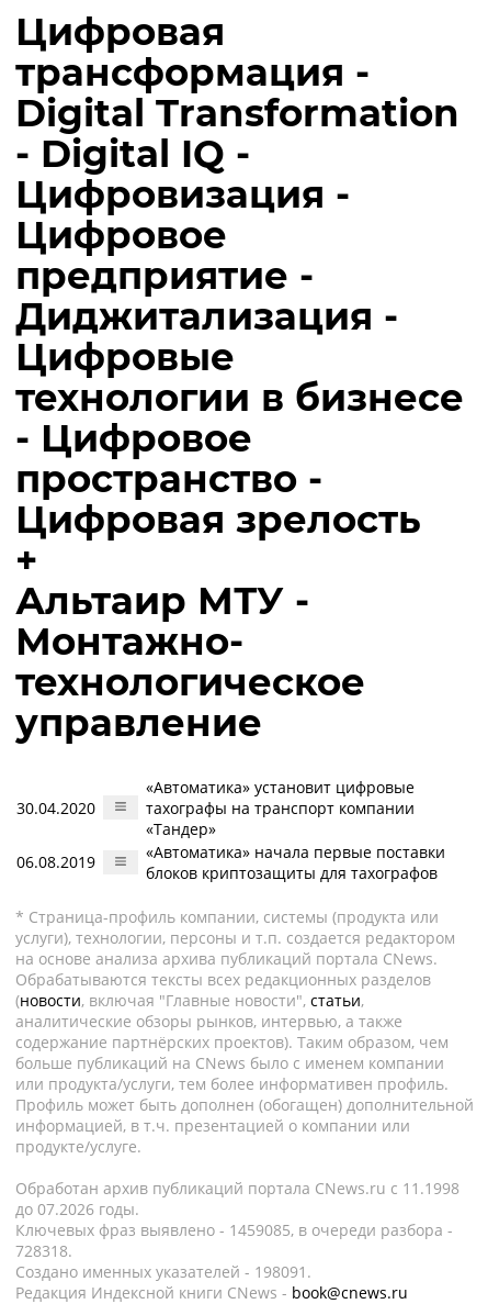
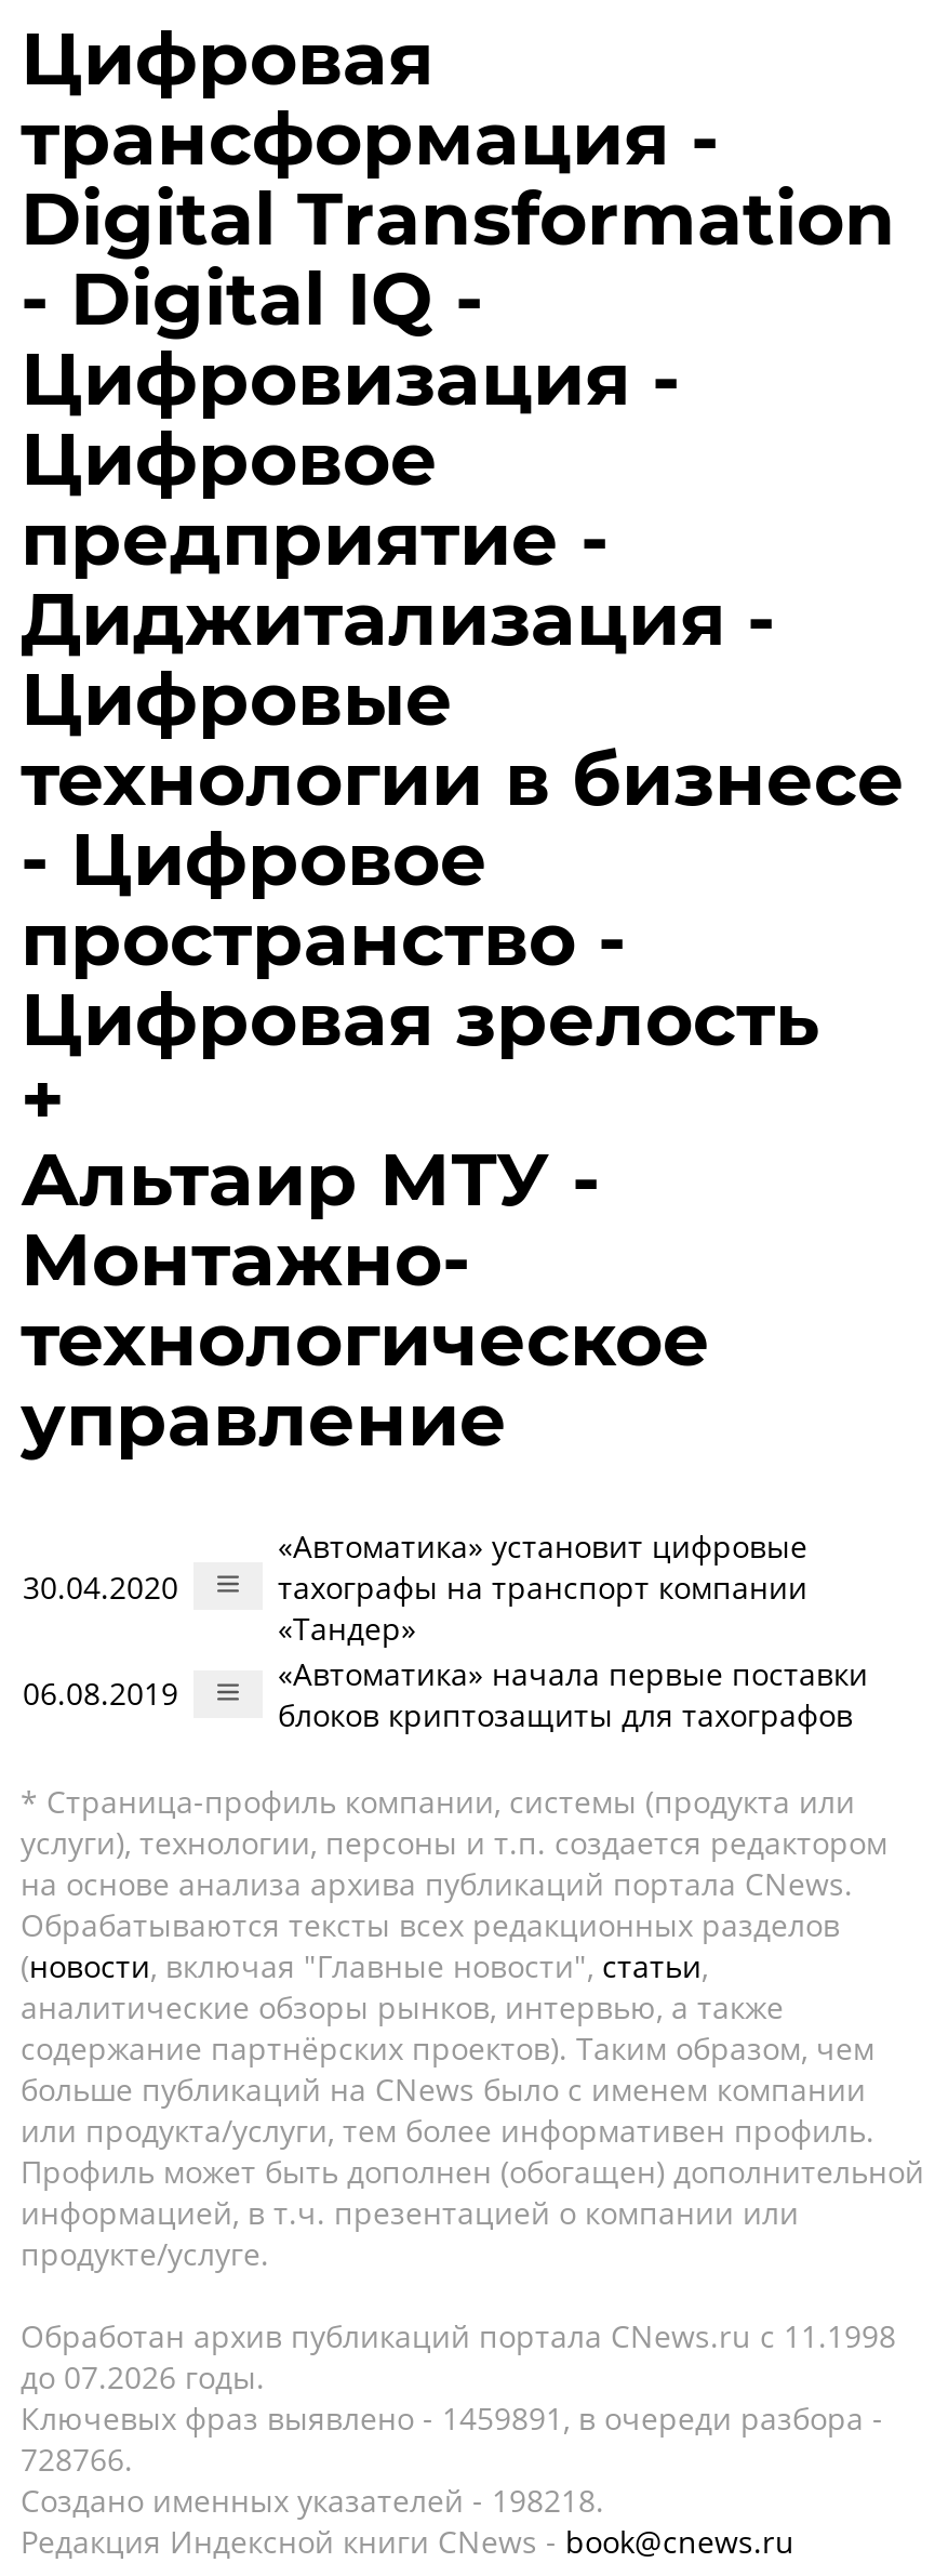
[15,1219,453,1240] Ключевых фраз выявлено - 1459085, в очереди разбора - -> [21,2397,883,2439] Ключевых фраз выявлено - 1459891, в очереди разбора -
[15,1240,72,1261] 728318. -> [21,2439,133,2480] 728766.
[15,1261,311,1282] Создано именных указателей - 198091. -> [21,2480,604,2521] Создано именных указателей - 198218.

